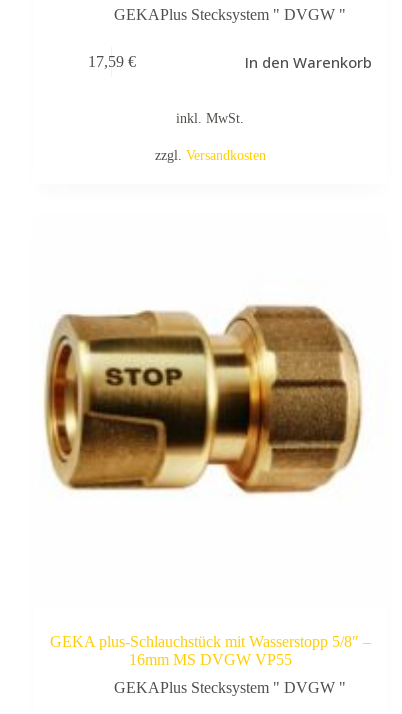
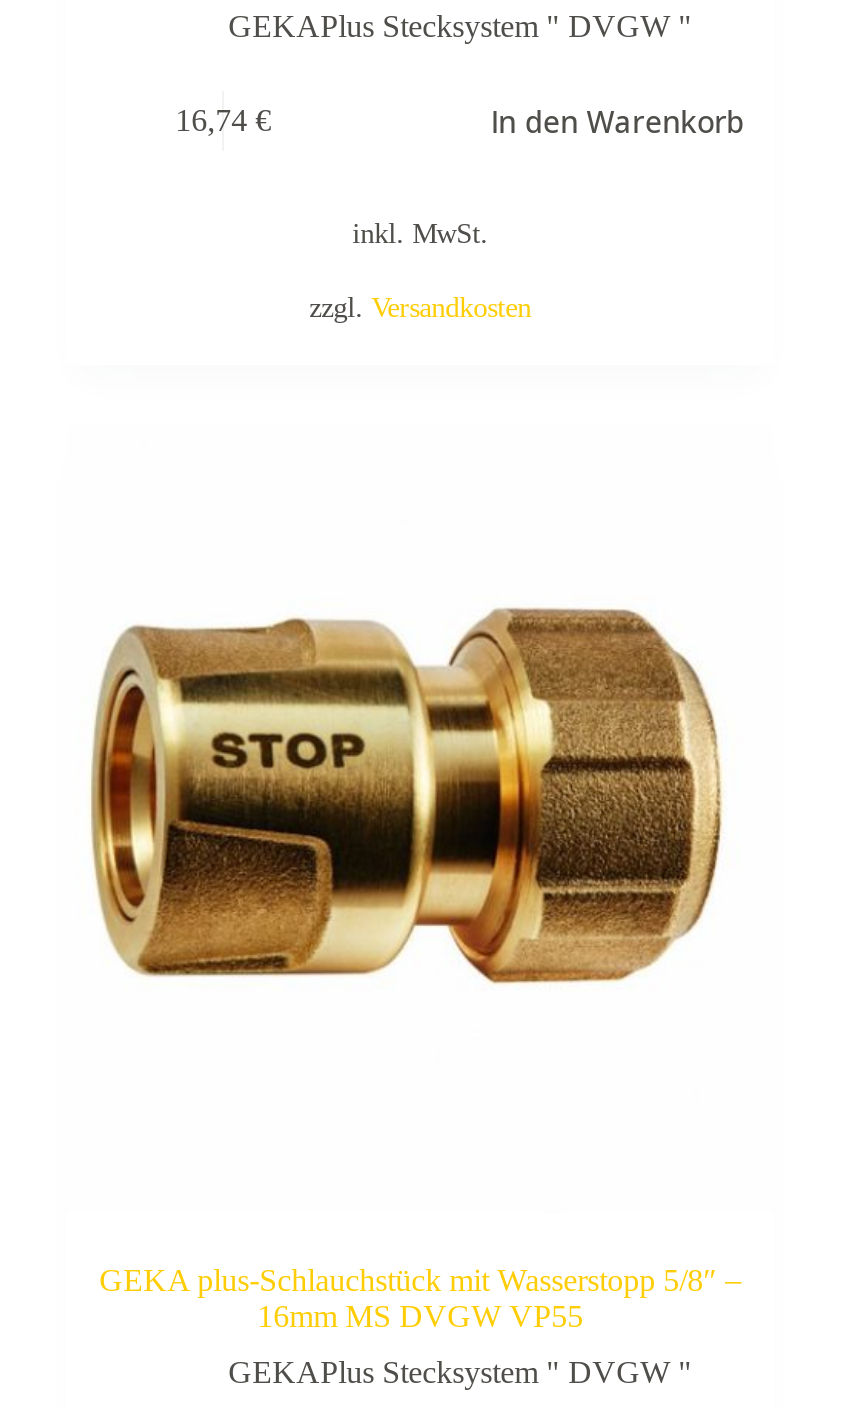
[88,53,136,70] 17,59 € -> [175,102,271,136] 16,74 €

